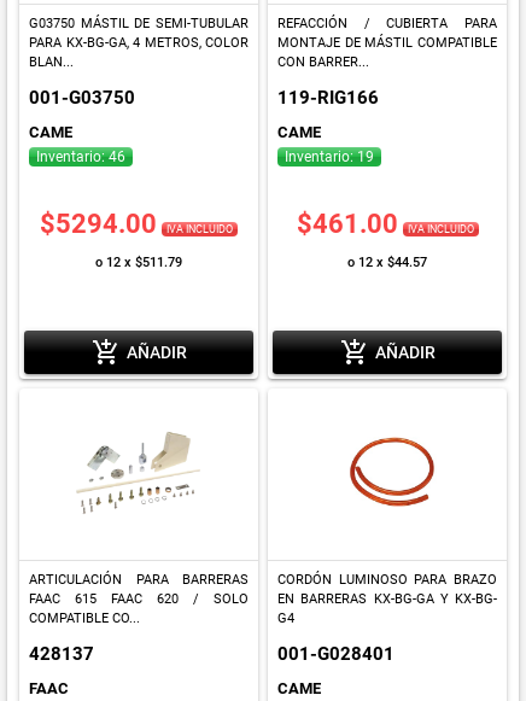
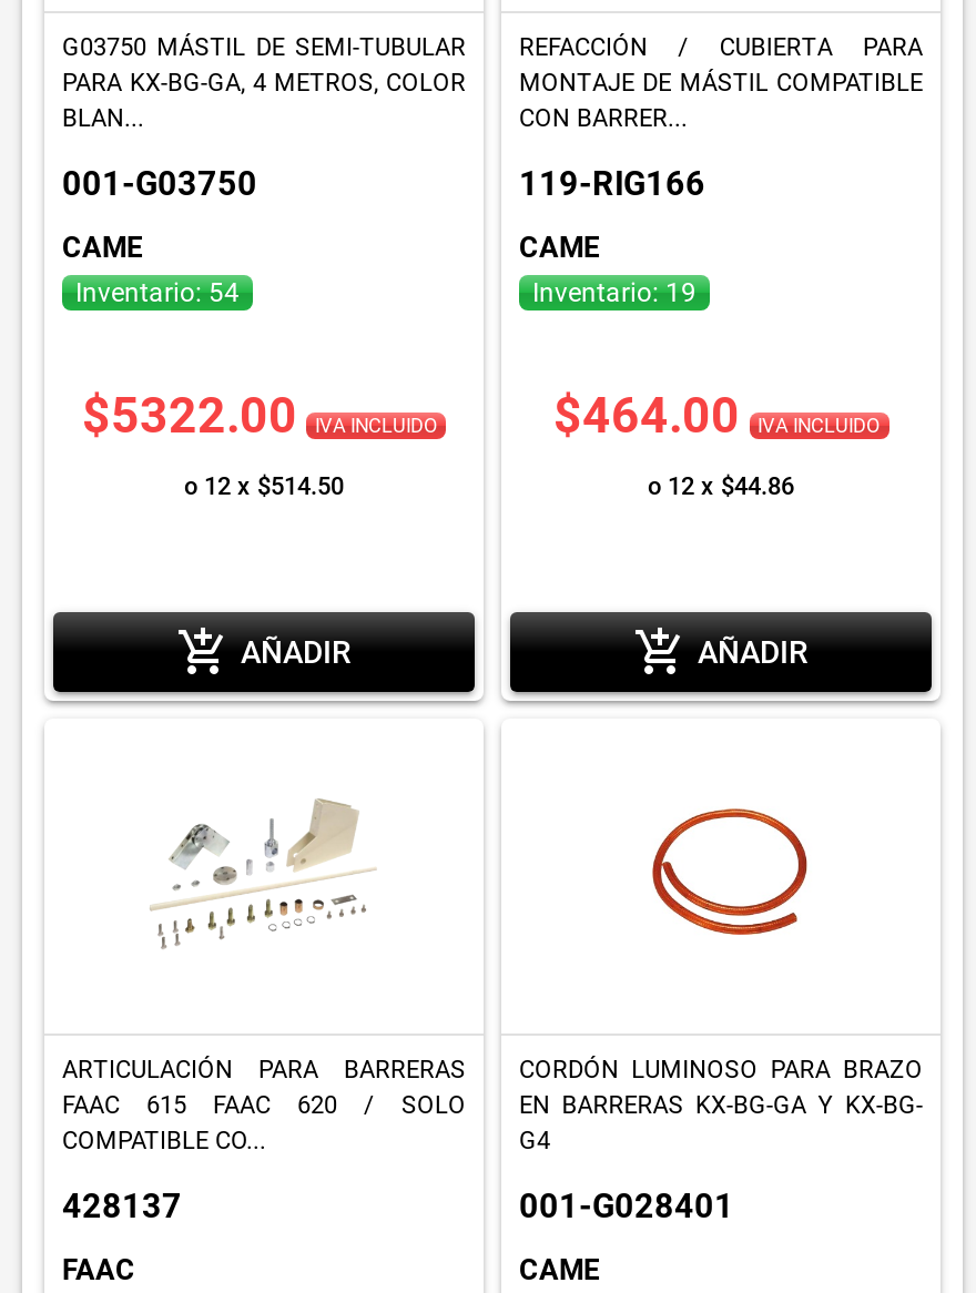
[36,148,125,165] Inventario: 46 -> [75,277,240,308] Inventario: 54
[40,209,233,239] $5294.00 IVA INCLUIDO -> [82,388,437,444] $5322.00 IVA INCLUIDO
[296,209,474,239] $461.00 IVA INCLUIDO -> [553,388,880,444] $464.00 IVA INCLUIDO
[95,255,182,270] o 12 x $511.79 -> [184,472,344,501] o 12 x $514.50
[347,255,427,270] o 12 x $44.57 -> [648,472,794,501] o 12 x $44.86

